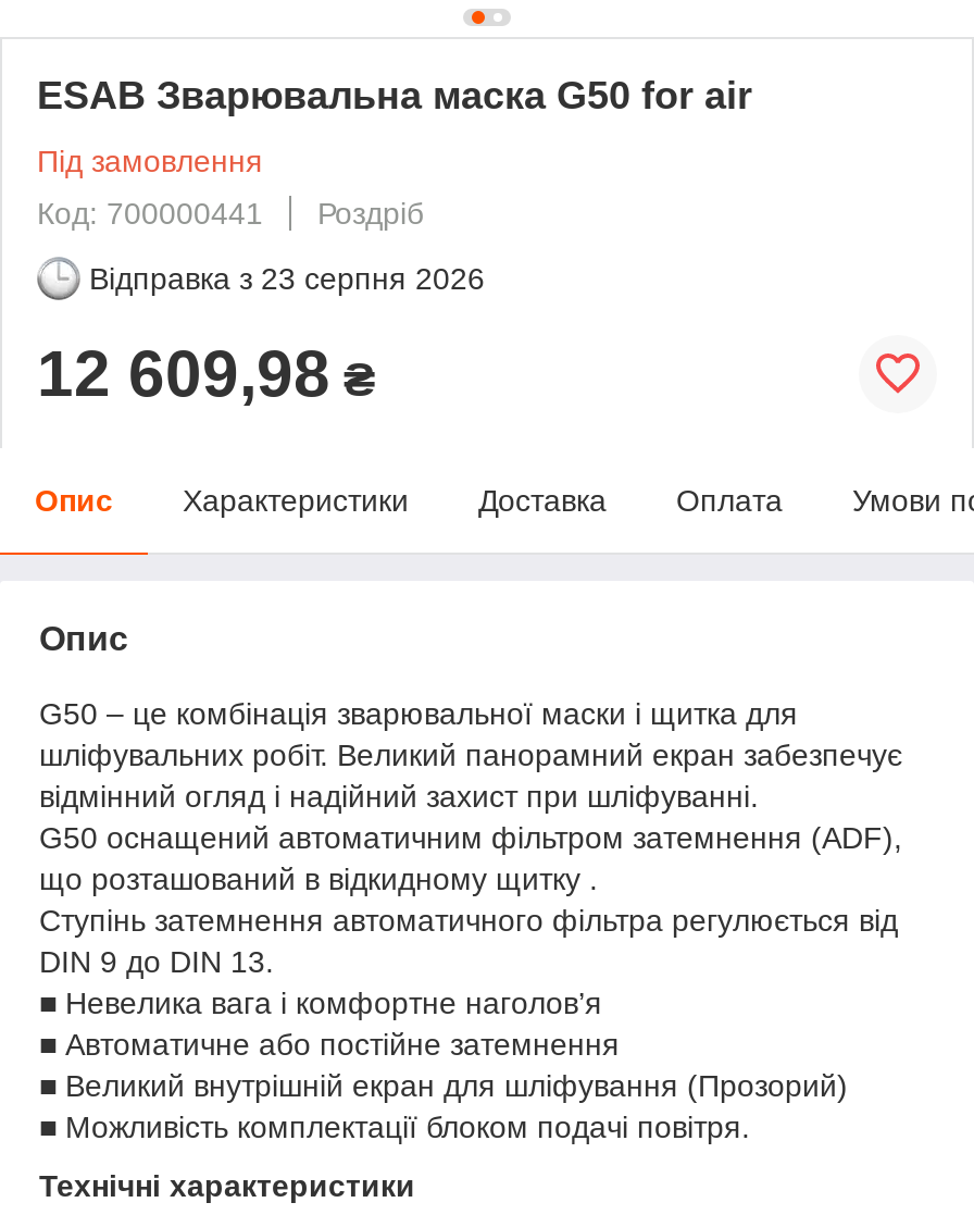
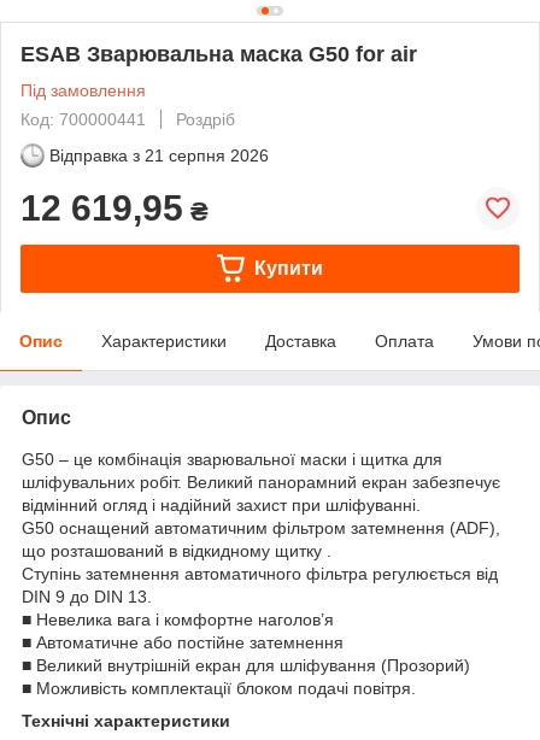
[37,261,485,409] Відправка з 23 серпня 2026 | 12 609,98 ₴ -> [20,146,323,278] Відправка з 21 серпня 2026 | 12 619,95 ₴ | Купити

